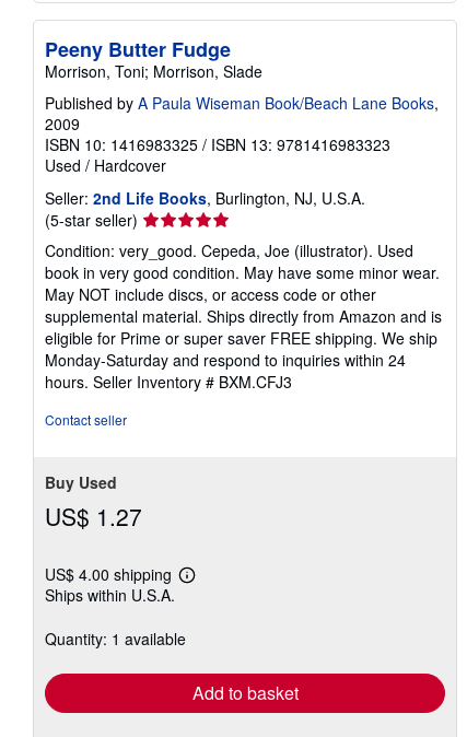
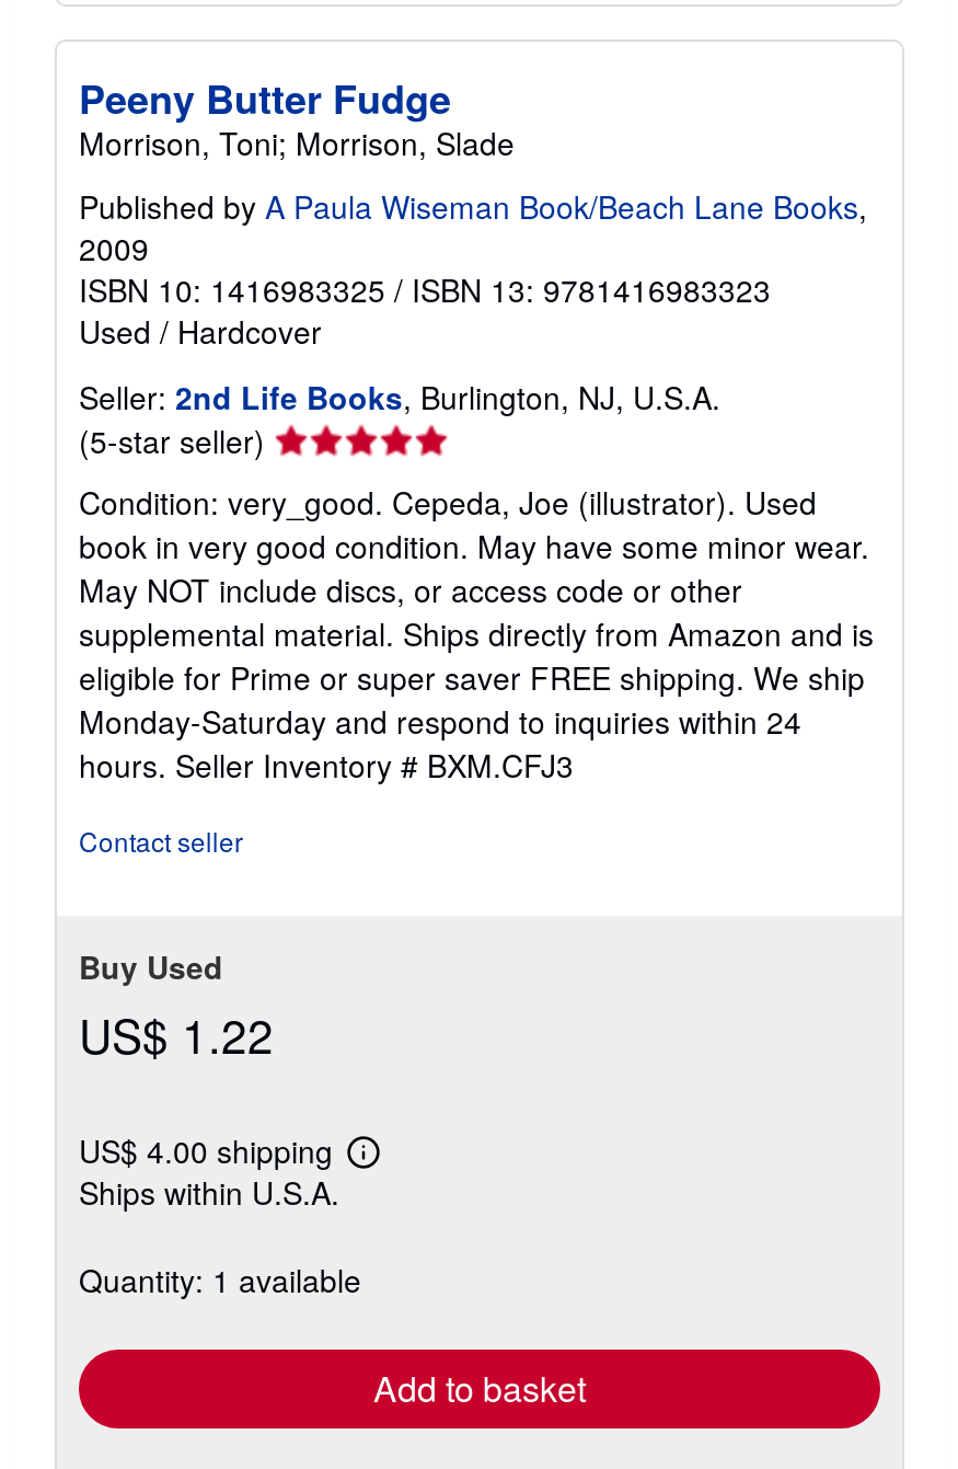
[45,499,142,532] US$ 1.27 -> [79,1000,274,1066] US$ 1.22

